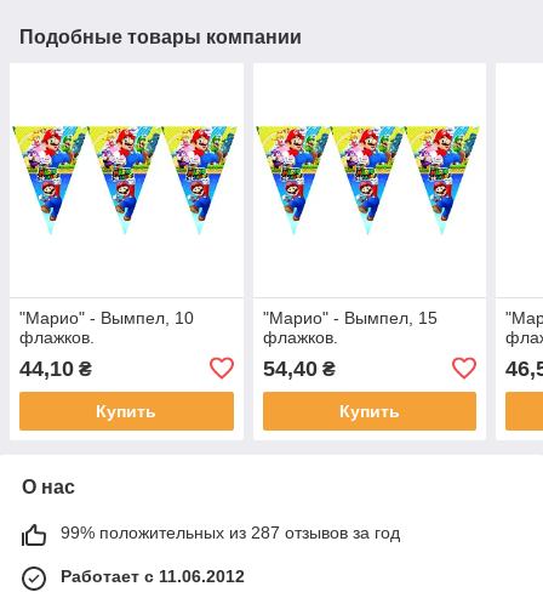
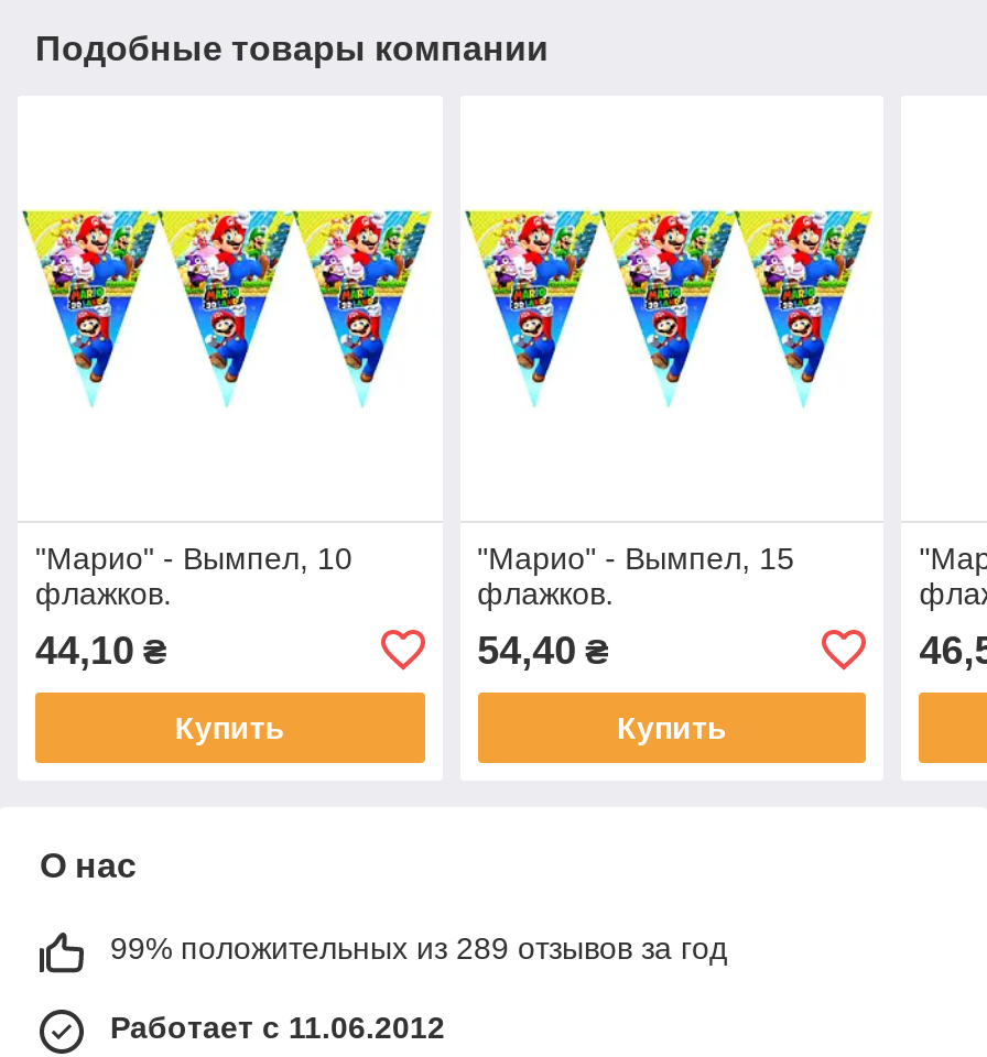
[61,523,400,542] 99% положительных из 287 отзывов за год -> [110,930,727,965] 99% положительных из 289 отзывов за год

